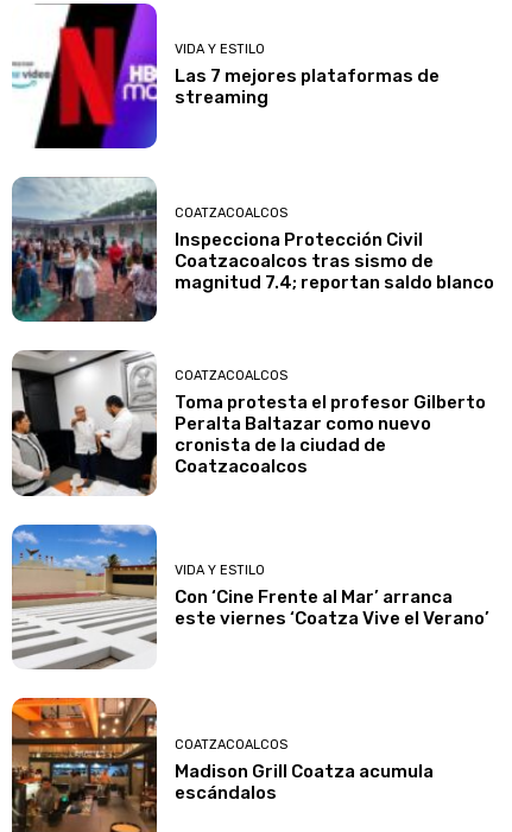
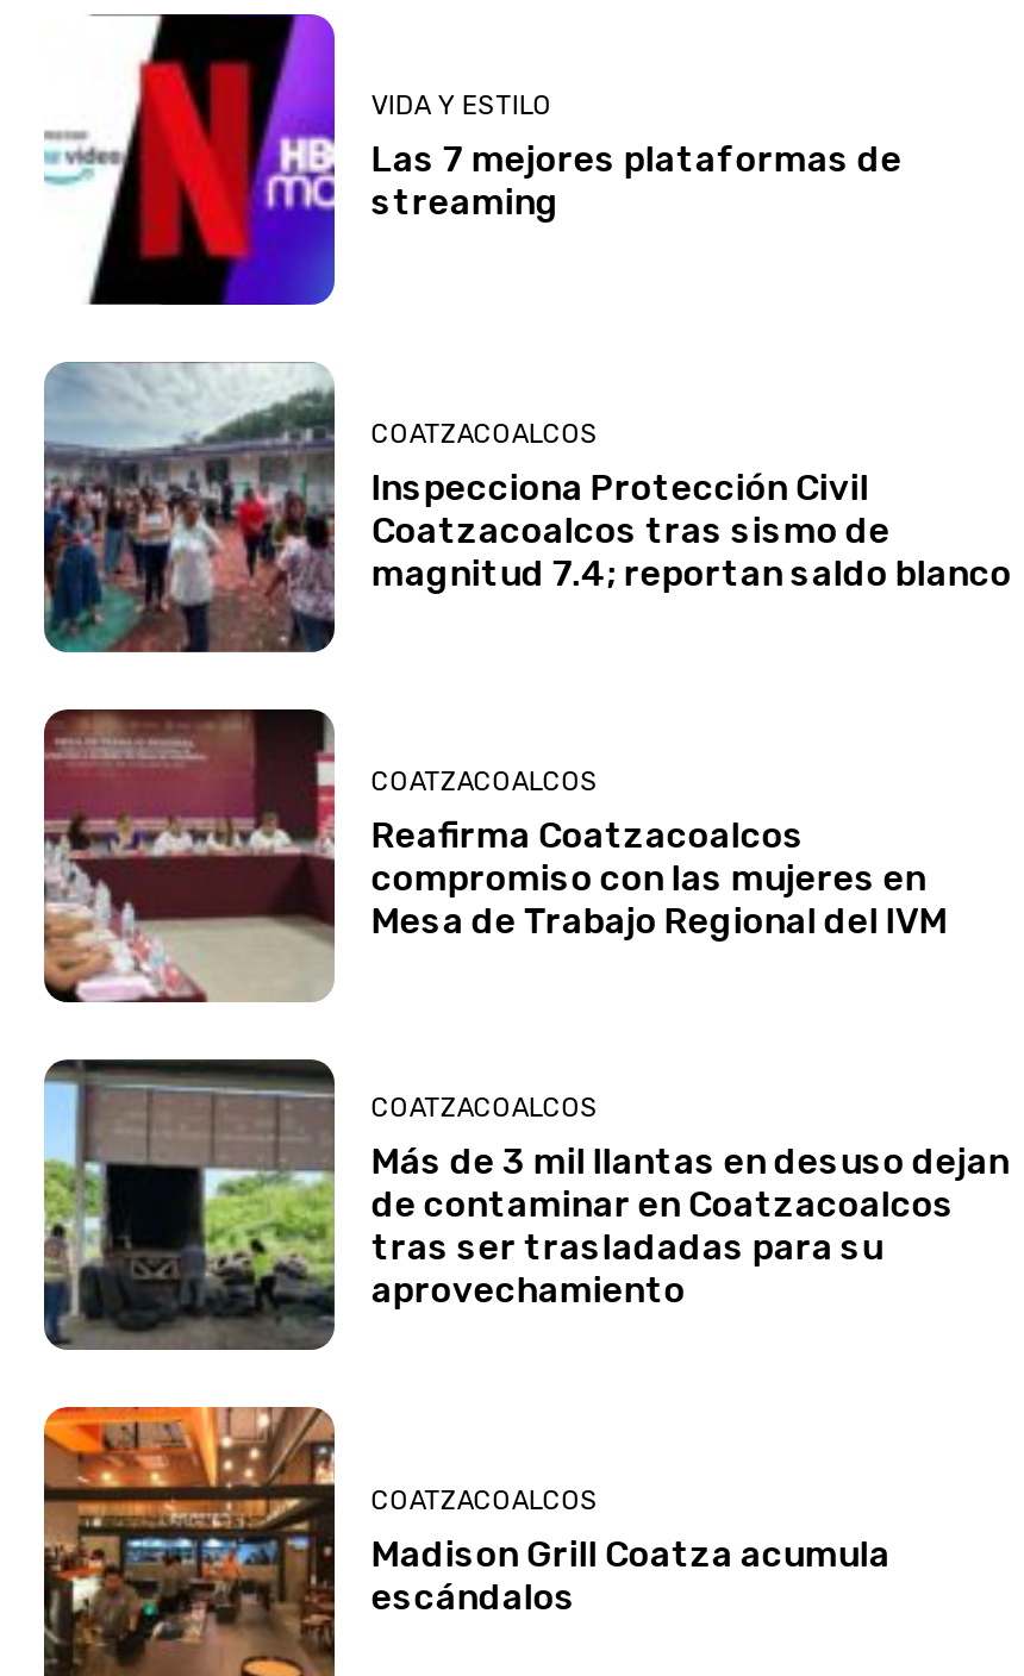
[12,350,486,496] [image] | Toma protesta el profesor Gilberto | Peralta Baltazar como nuevo | cronista de la ciudad de | Coatzacoalcos -> [44,707,948,1005] [image] | Reafirma Coatzacoalcos | compromiso con las mujeres en | Mesa de Trabajo Regional del IVM
[12,523,490,669] [image] | VIDA Y ESTILO | Con ‘Cine Frente al Mar’ arranca | este viernes ‘Coatza Vive el Verano’ -> [42,1057,1009,1352] [image] | COATZACOALCOS | Más de 3 mil llantas en desuso dejan | de contaminar en Coatzacoalcos | tras ser trasladadas para su | aprovechamiento

